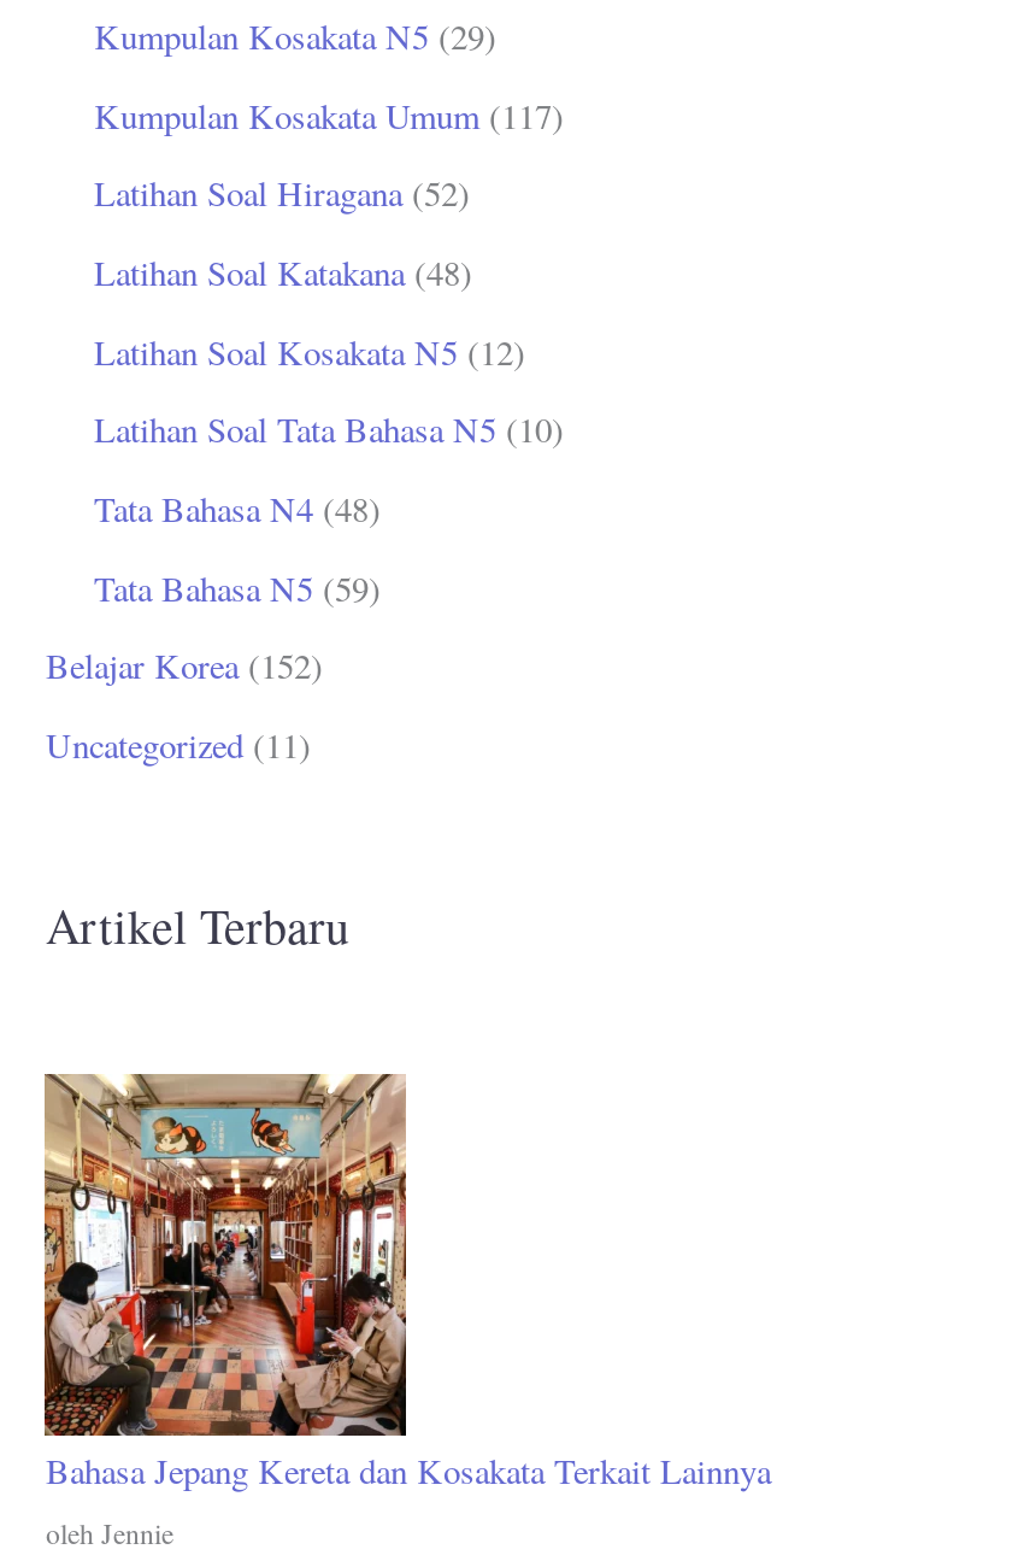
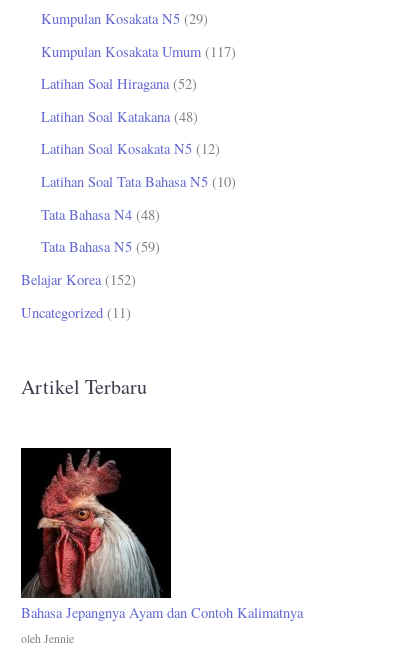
[42,1072,771,1492] [image] | Bahasa Jepang Kereta dan Kosakata Terkait Lainnya -> [20,447,303,622] [image] | Bahasa Jepangnya Ayam dan Contoh Kalimatnya

